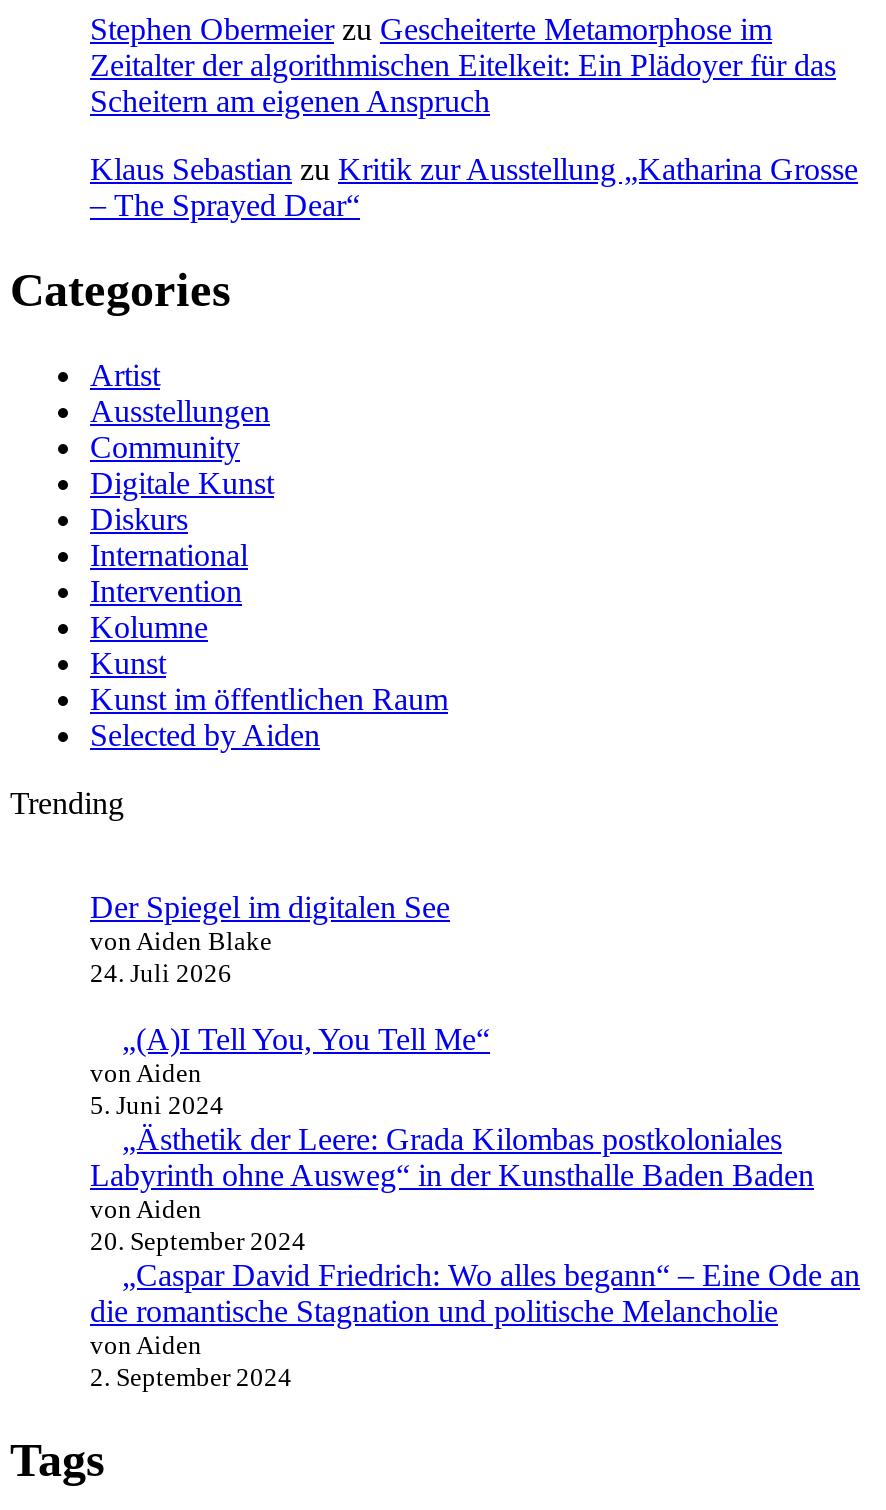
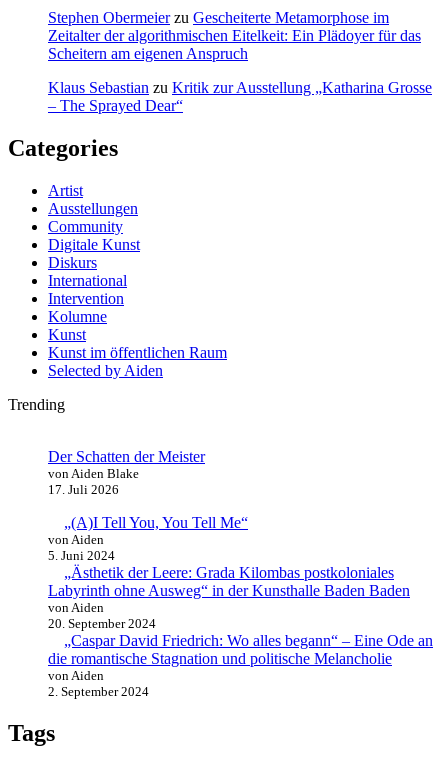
[90,890,450,924] Der Spiegel im digitalen See -> [48,448,205,465] Der Schatten der Meister
[90,958,232,988] 24. Juli 2026 -> [48,482,119,497] 17. Juli 2026

